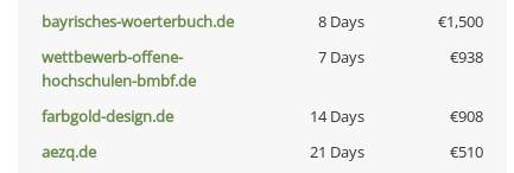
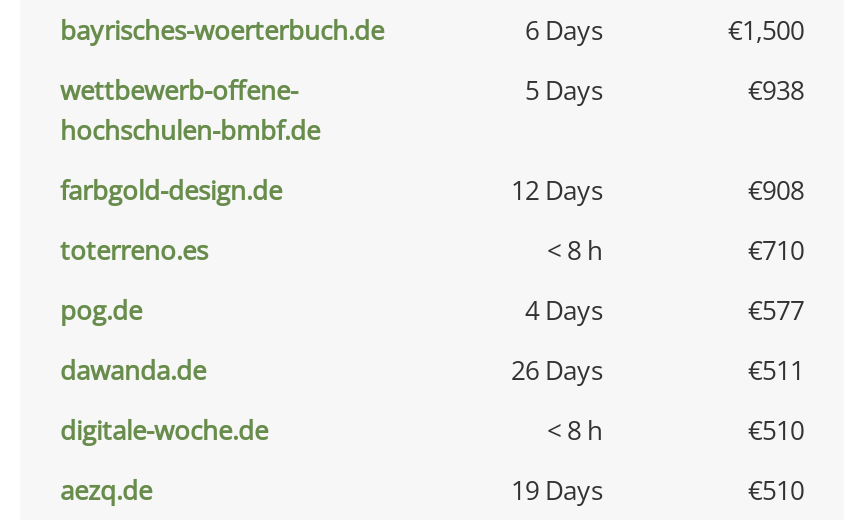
[318,10,364,31] 8 Days -> [525,11,603,47] 6 Days
[318,46,364,67] 7 Days -> [525,71,603,107] 5 Days
[309,105,364,126] 14 Days -> [511,171,603,207] 12 Days
none -> [60,231,804,447] toterreno.es | < 8 h | €710 | pog.de | 4 Days | €577 | dawanda.de | 26 Days | €511 | digitale-woche.de | < 8 h | €510
[309,140,364,162] 21 Days -> [511,471,603,507] 19 Days

